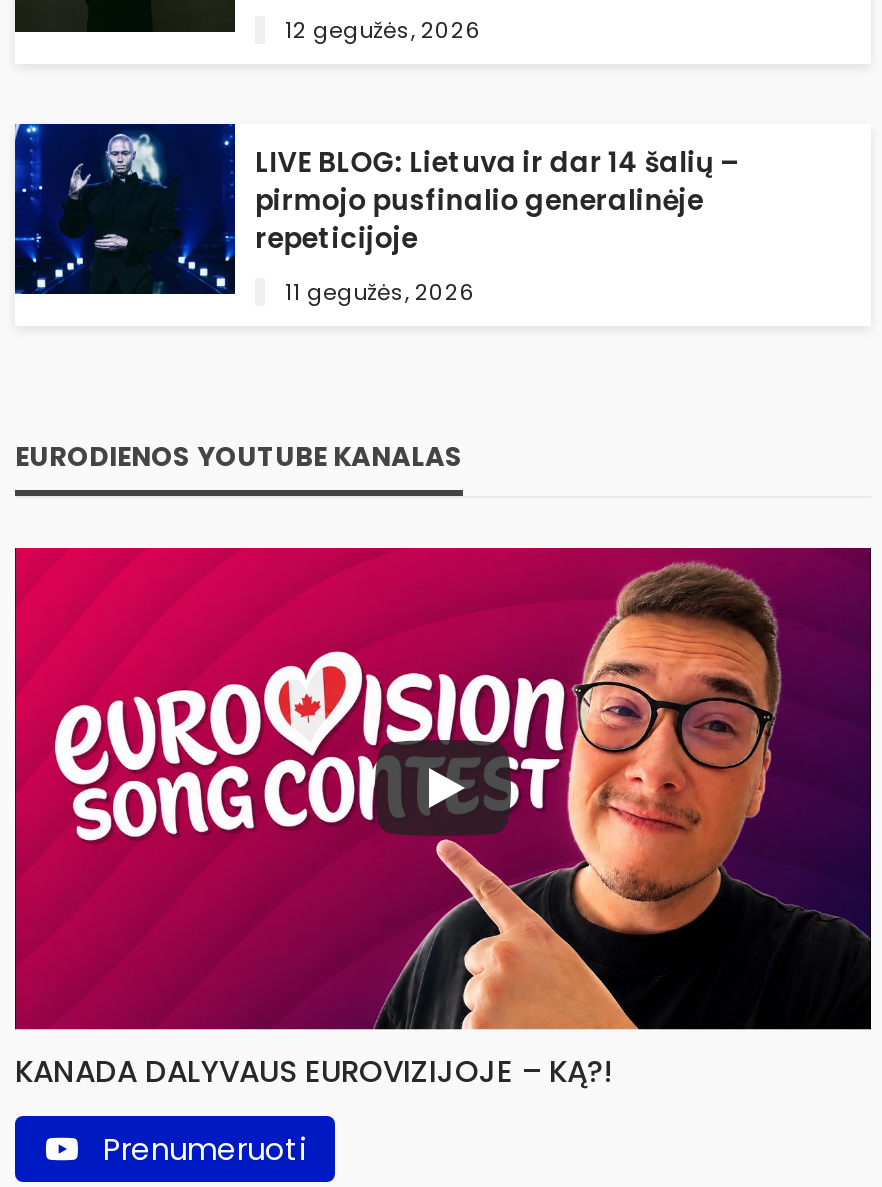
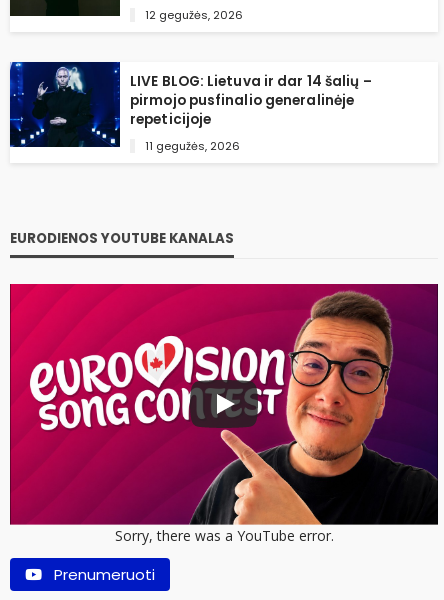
[15,1050,613,1092] KANADA DALYVAUS EUROVIZIJOJE – KĄ?! -> [114,526,333,545] Sorry, there was a YouTube error.

